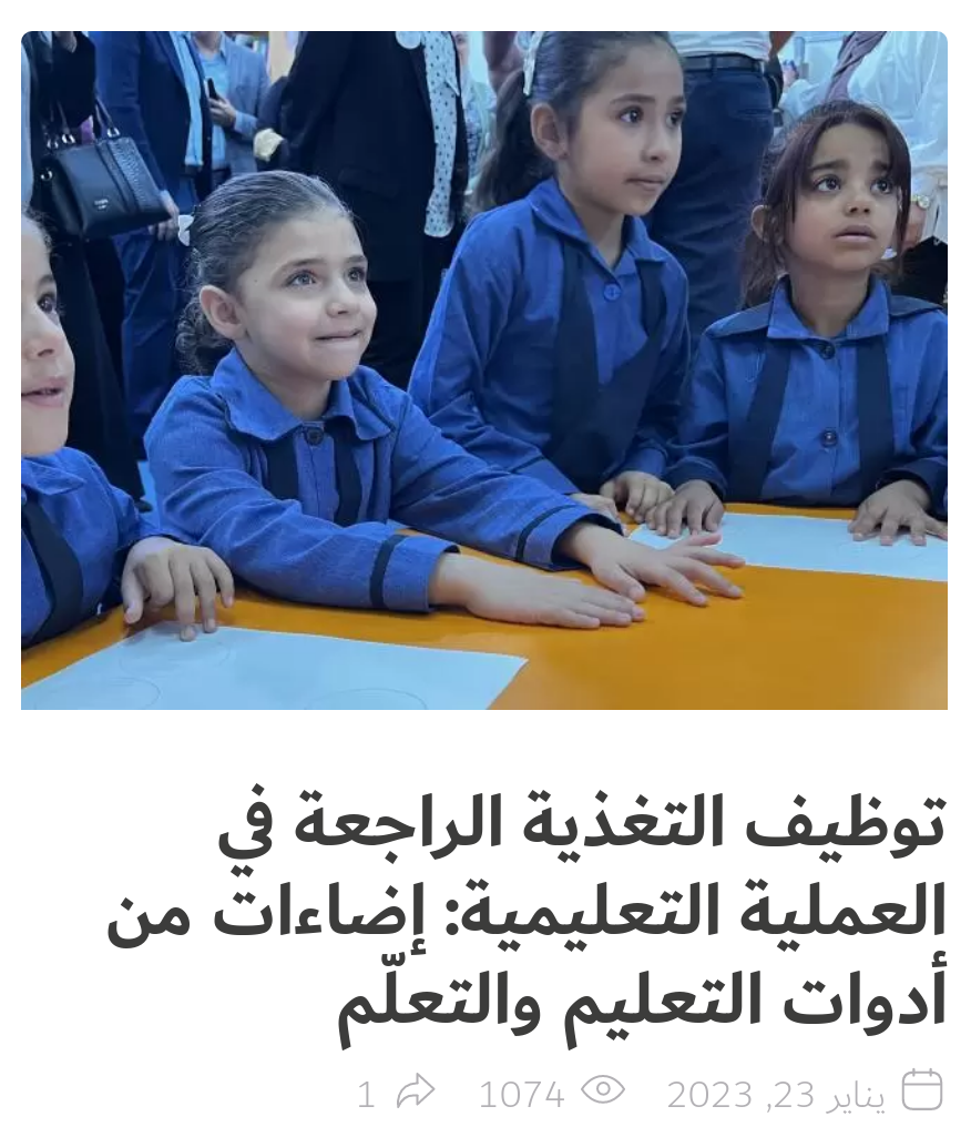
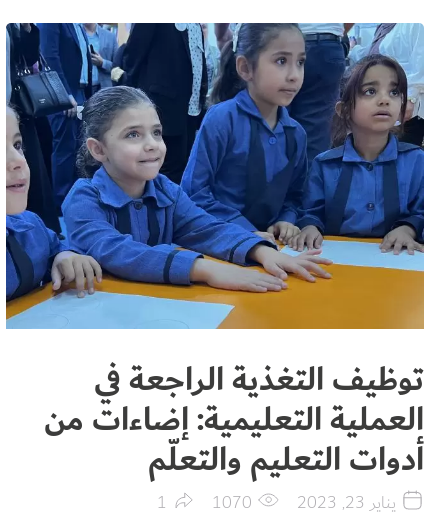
[356,1063,566,1128] 1 1074 -> [157,488,252,517] 1 1070

